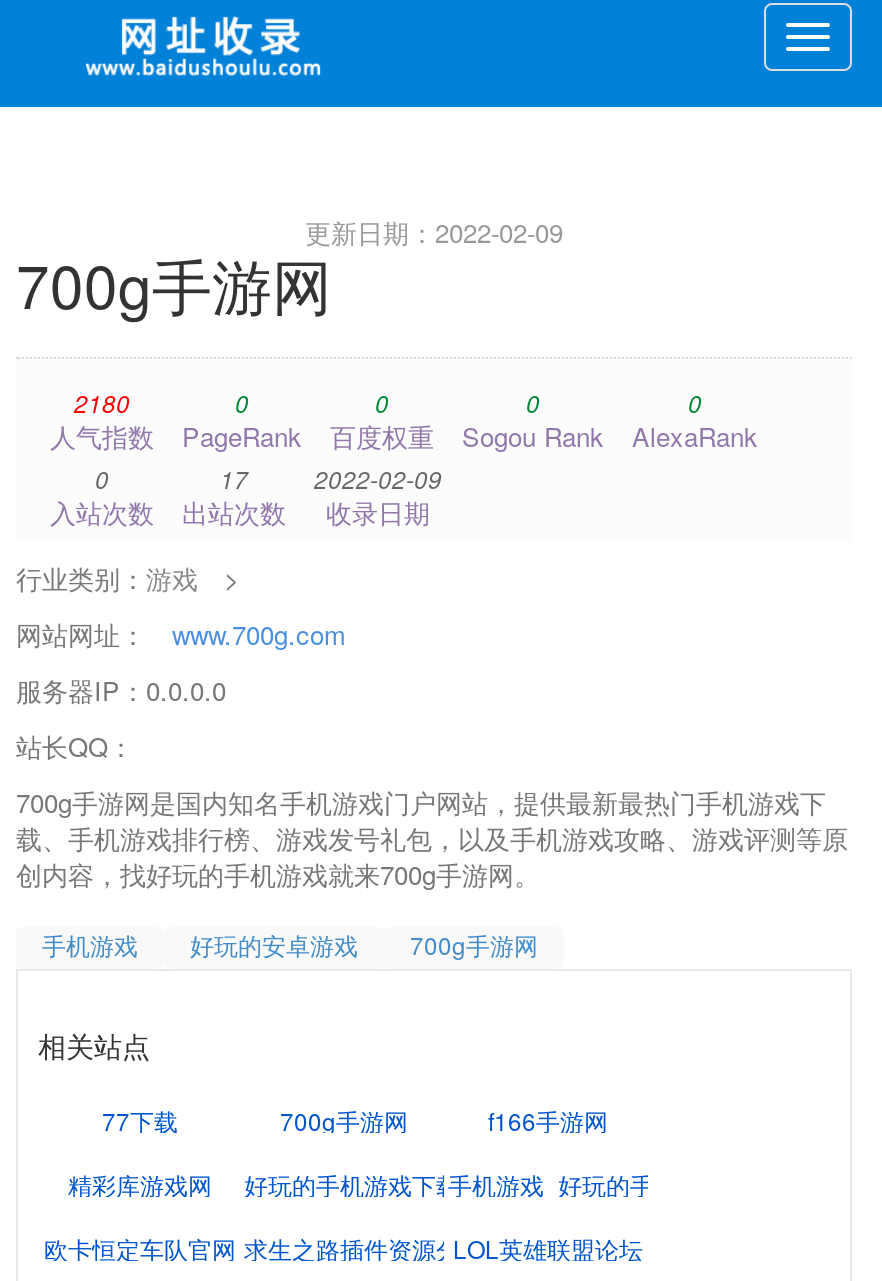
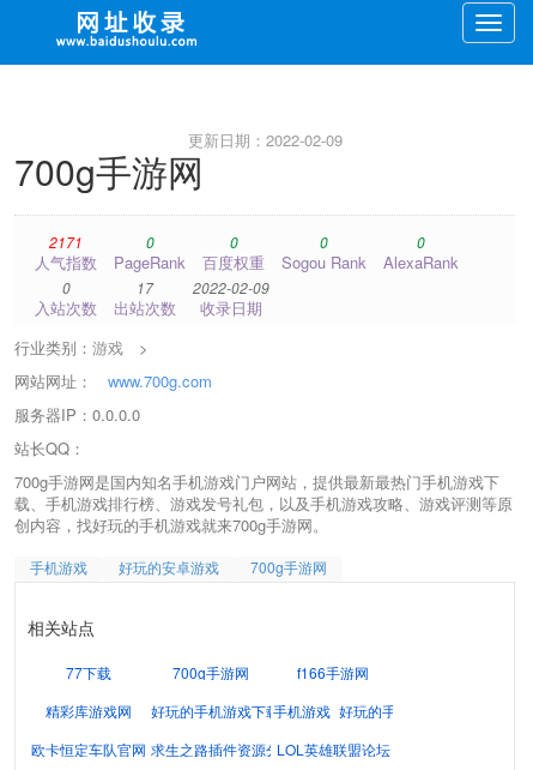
[74,385,130,419] 2180 -> [49,231,83,252] 2171

